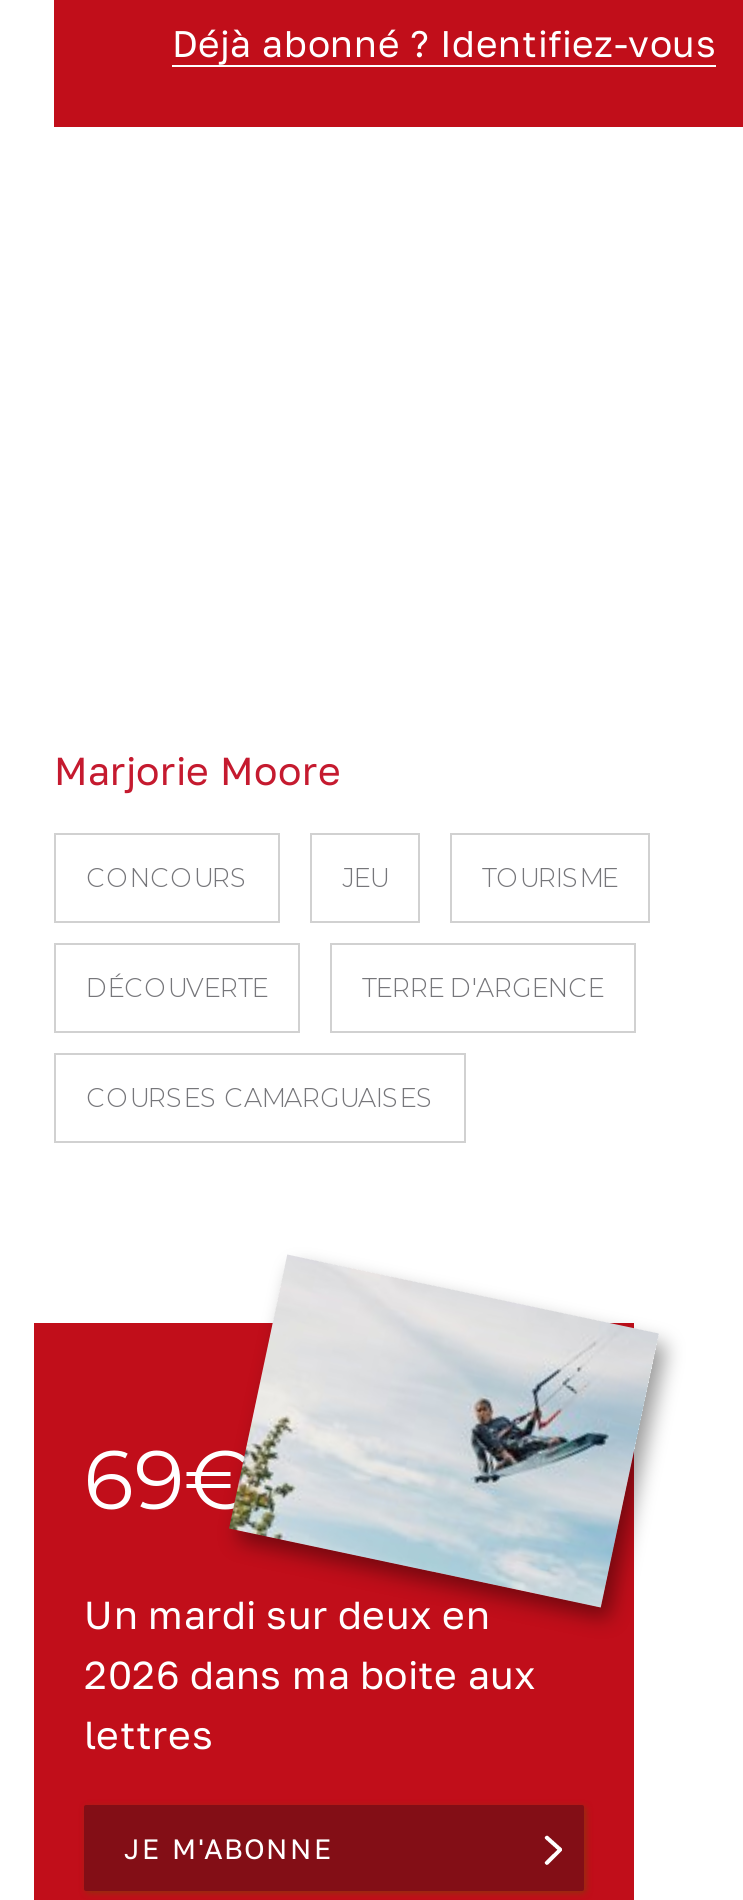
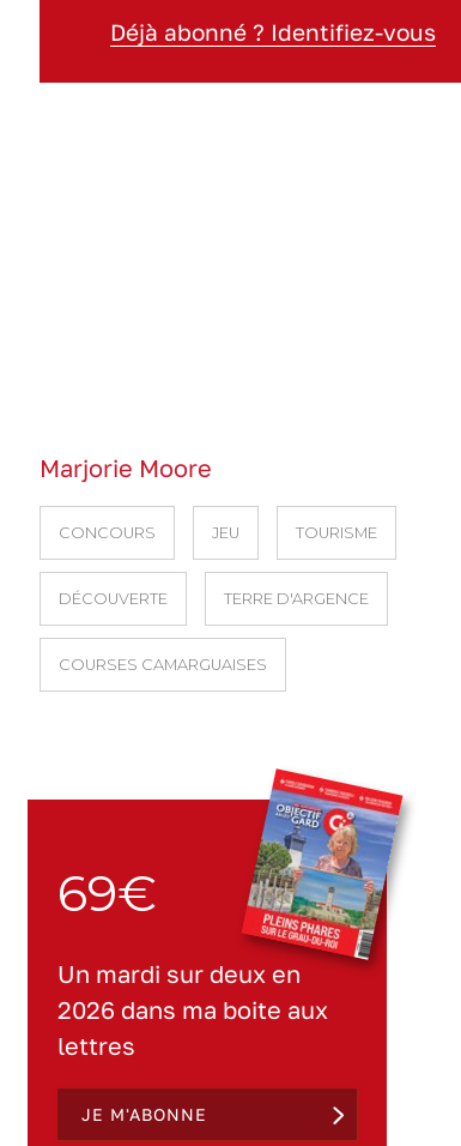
[240,1257,664,1617] [image] -> [152,762,406,975] [image]

